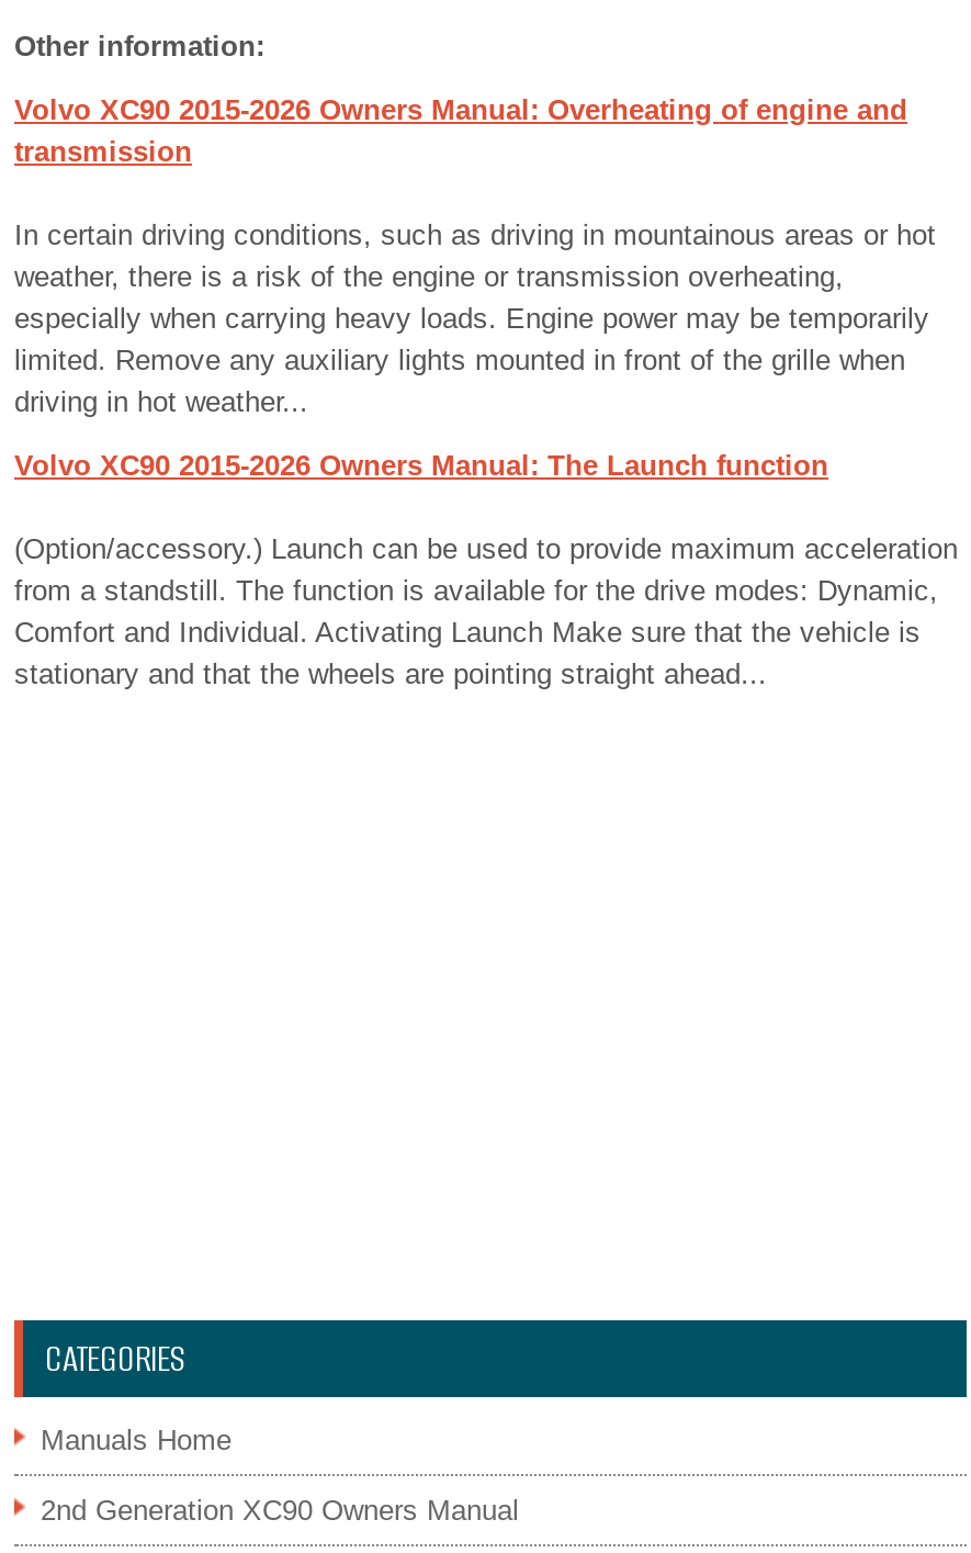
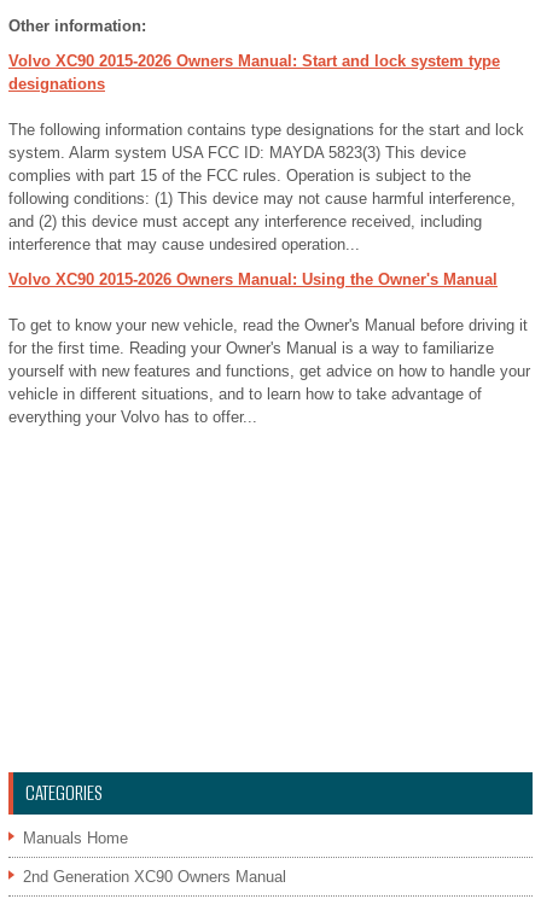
[14,93,907,168] Volvo XC90 2015-2026 Owners Manual: Overheating of engine and | transmission -> [8,52,500,93] Volvo XC90 2015-2026 Owners Manual: Start and lock system type | designations
[14,218,936,418] In certain driving conditions, such as driving in mountainous areas or hot | weather, there is a risk of the engine or transmission overheating, | especially when carrying heavy loads. Engine power may be temporarily | limited. Remove any auxiliary lights mounted in front of the grille when | driving in hot weather... -> [8,121,524,253] The following information contains type designations for the start and lock | system. Alarm system USA FCC ID: MAYDA 5823(3) This device | complies with part 15 of the FCC rules. Operation is subject to the | following conditions: (1) This device may not cause harmful interference, | and (2) this device must accept any interference received, including | interference that may cause undesired operation...
[14,449,828,482] Volvo XC90 2015-2026 Owners Manual: The Launch function -> [8,270,498,288] Volvo XC90 2015-2026 Owners Manual: Using the Owner's Manual
[14,532,958,690] (Option/accessory.) Launch can be used to provide maximum acceleration | from a standstill. The function is available for the drive modes: Dynamic, | Comfort and Individual. Activating Launch Make sure that the vehicle is | stationary and that the wheels are pointing straight ahead... -> [8,316,530,426] To get to know your new vehicle, read the Owner's Manual before driving it | for the first time. Reading your Owner's Manual is a way to familiarize | yourself with new features and functions, get advice on how to handle your | vehicle in different situations, and to learn how to take advantage of | everything your Volvo has to offer...

